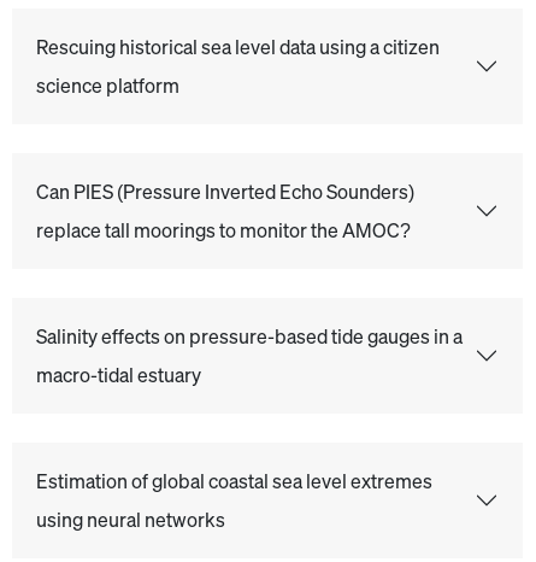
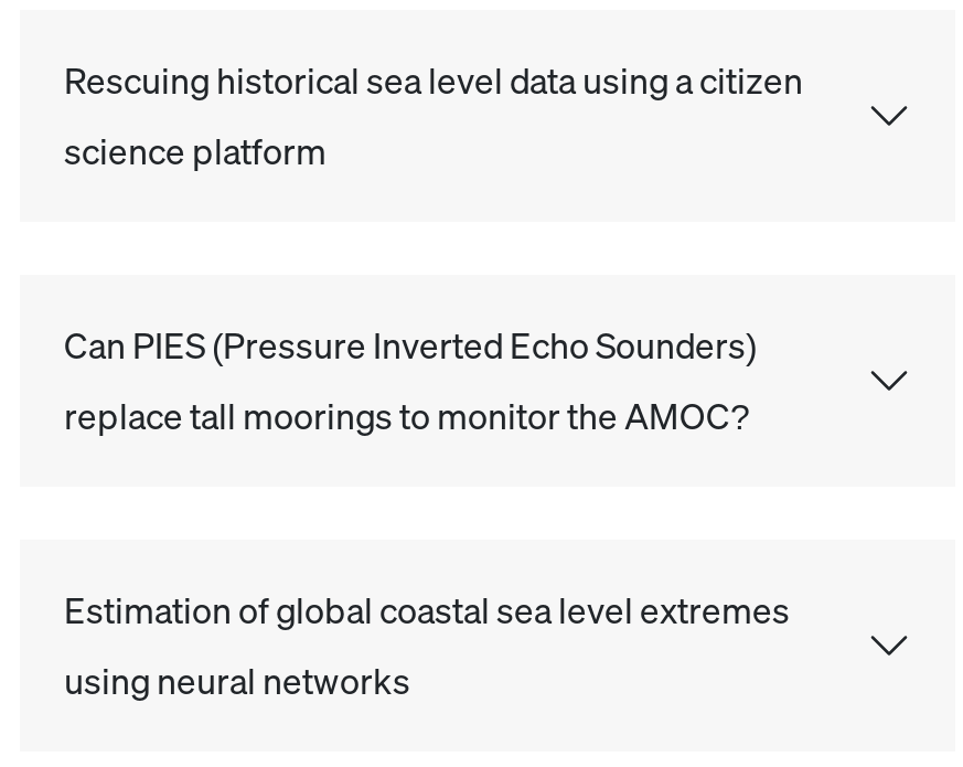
[36,323,463,388] Salinity effects on pressure-based tide gauges in a | macro-tidal estuary -> none

